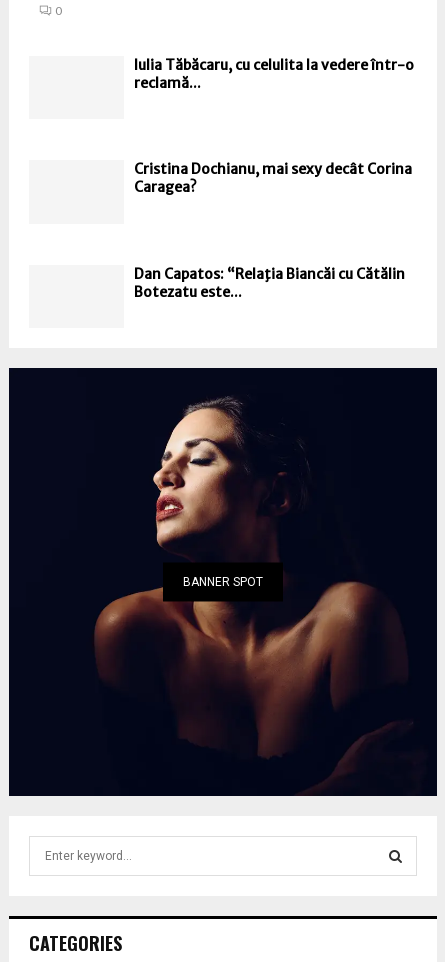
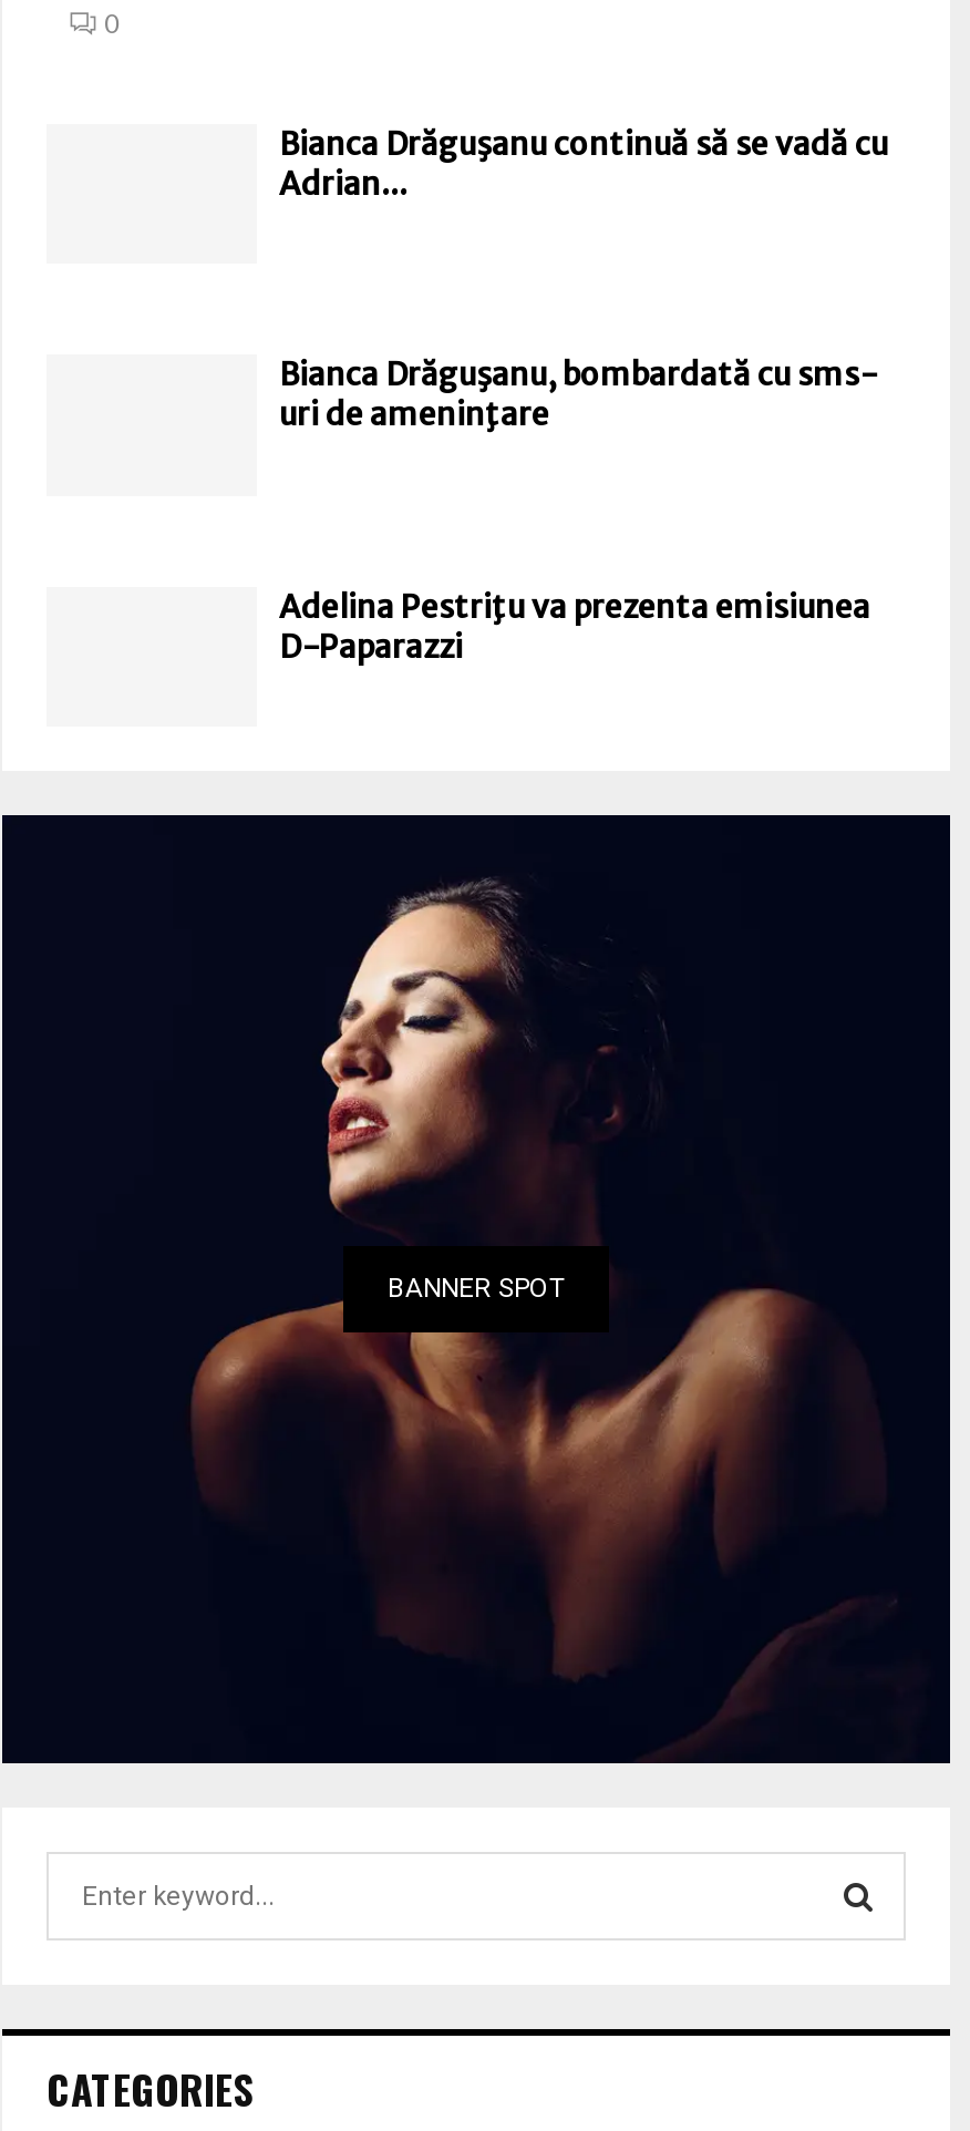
[134,56,414,92] Iulia Tăbăcaru, cu celulita la vedere într-o | reclamă... -> [279,124,888,204] Bianca Drăguşanu continuă să se vadă cu | Adrian...
[134,160,412,196] Cristina Dochianu, mai sexy decât Corina | Caragea? -> [279,356,877,435] Bianca Drăguşanu, bombardată cu sms- | uri de ameninţare
[134,265,405,301] Dan Capatos: “Relaţia Biancăi cu Cătălin | Botezatu este... -> [279,587,870,666] Adelina Pestriţu va prezenta emisiunea | D-Paparazzi

